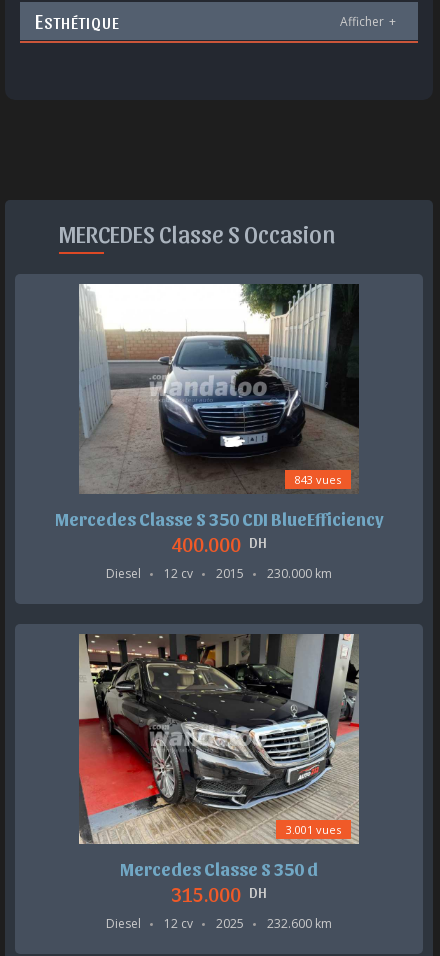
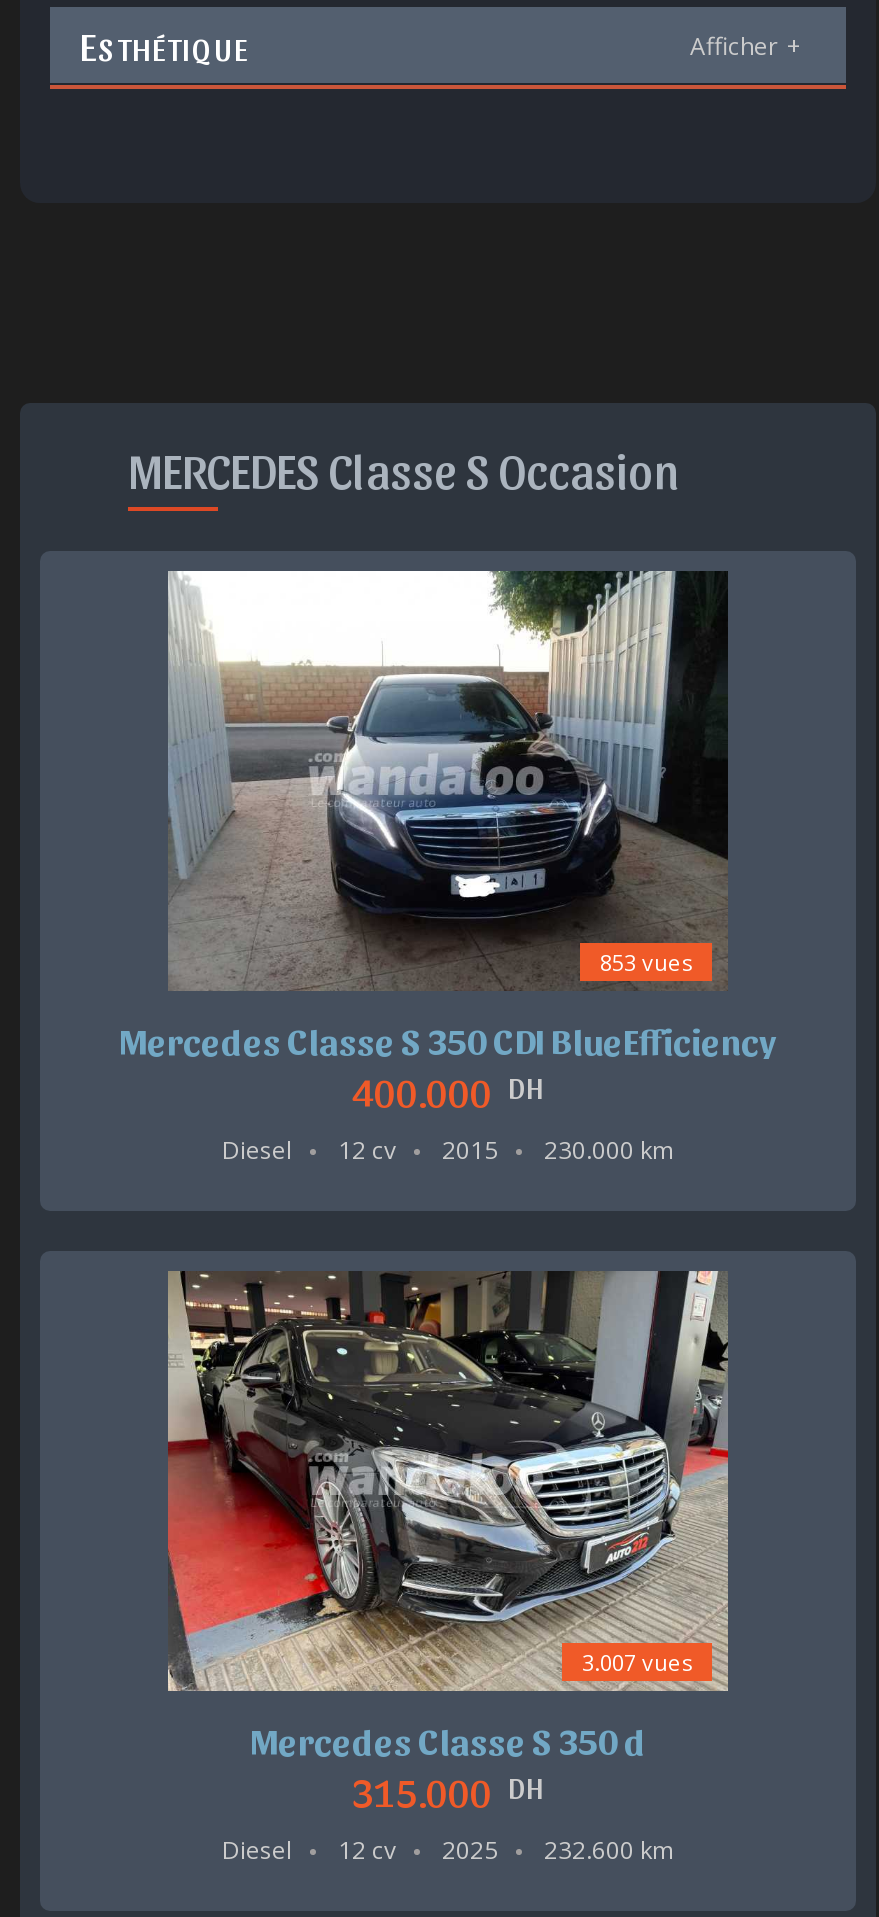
[295,472,341,487] 843 vues -> [600,948,692,978] 853 vues
[286,822,341,837] 3.001 vues -> [582,1648,692,1678] 3.007 vues

